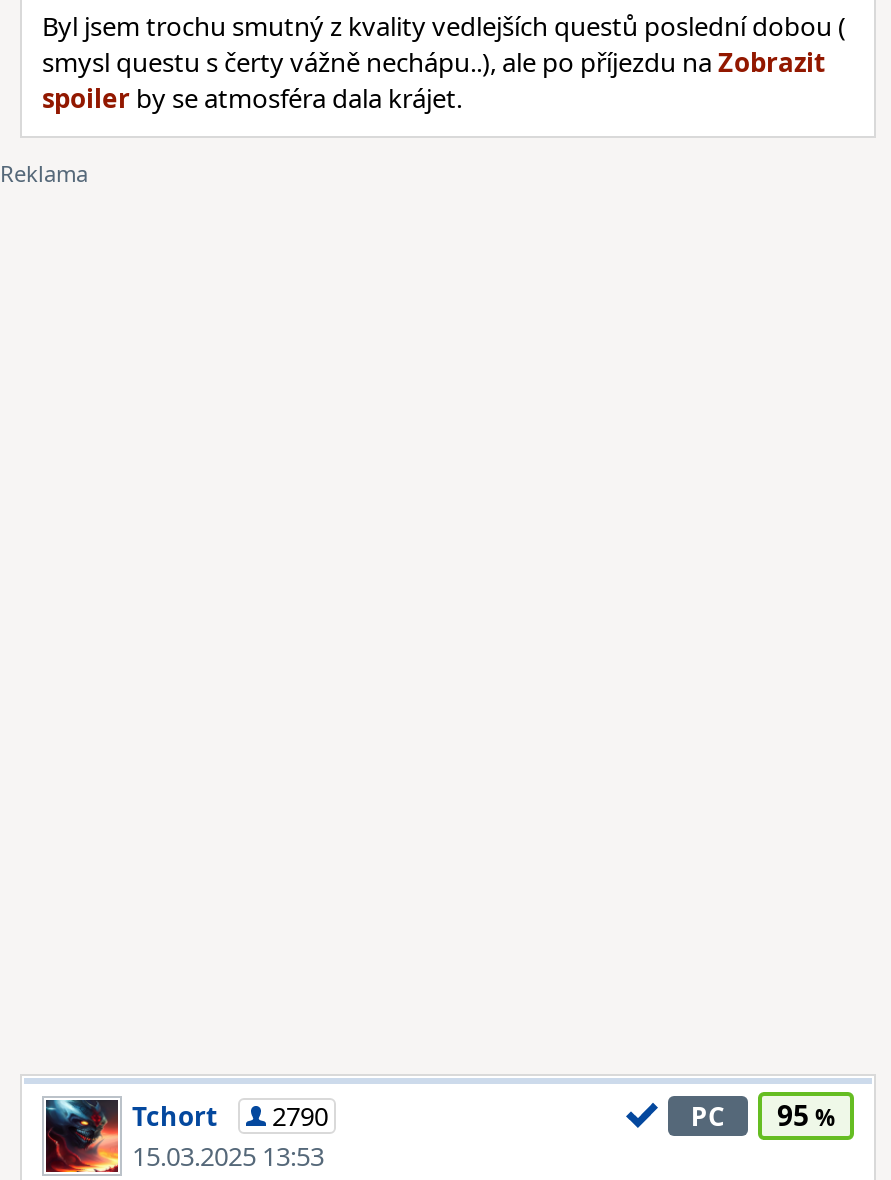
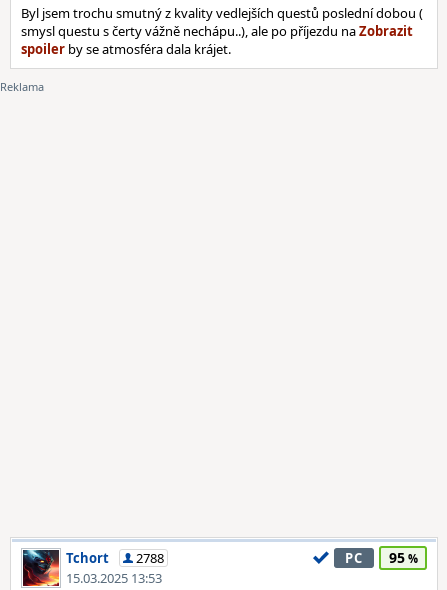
[132,1098,328,1134] Tchort 2790 -> [66,549,164,567] Tchort 2788

